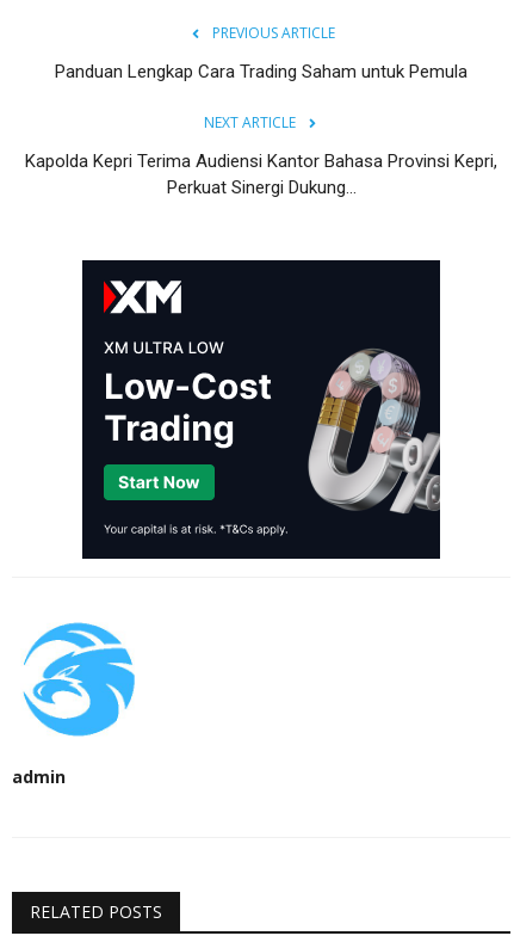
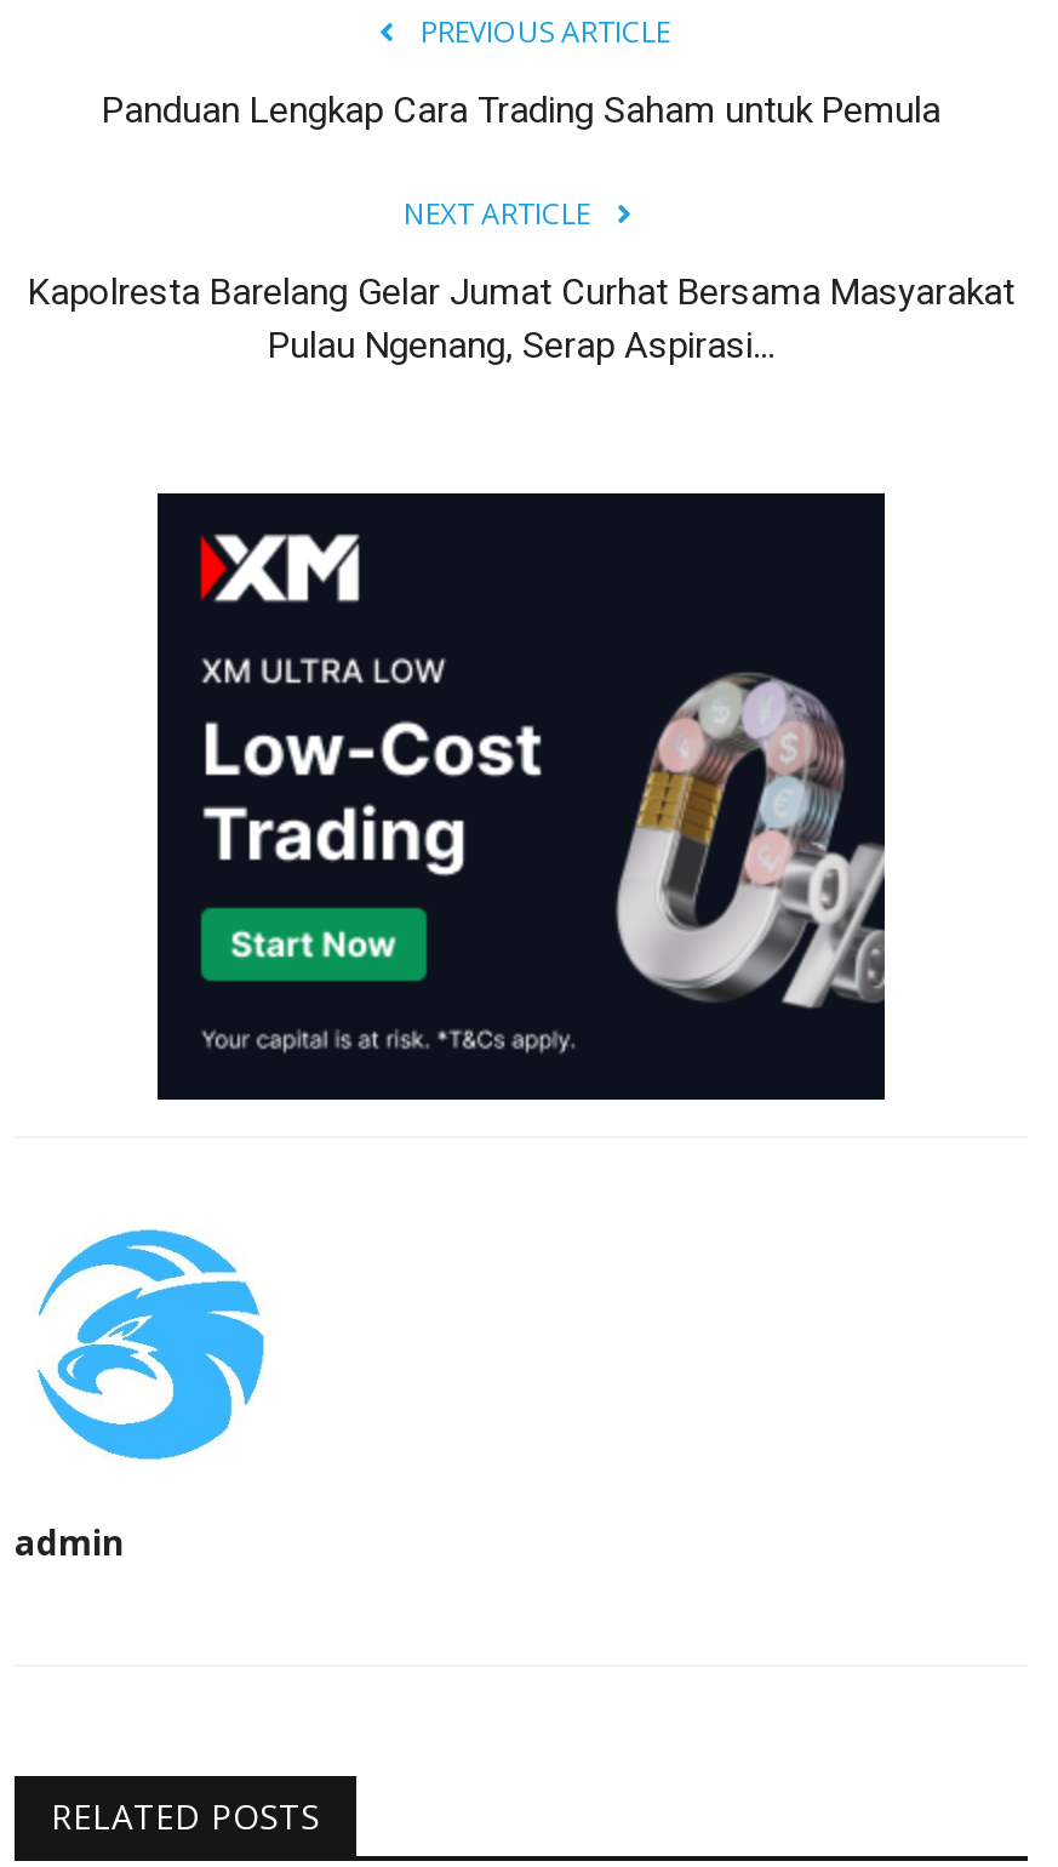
[25,151,497,199] Kapolda Kepri Terima Audiensi Kantor Bahasa Provinsi Kepri, | Perkuat Sinergi Dukung... -> [28,272,1014,369] Kapolresta Barelang Gelar Jumat Curhat Bersama Masyarakat | Pulau Ngenang, Serap Aspirasi...

